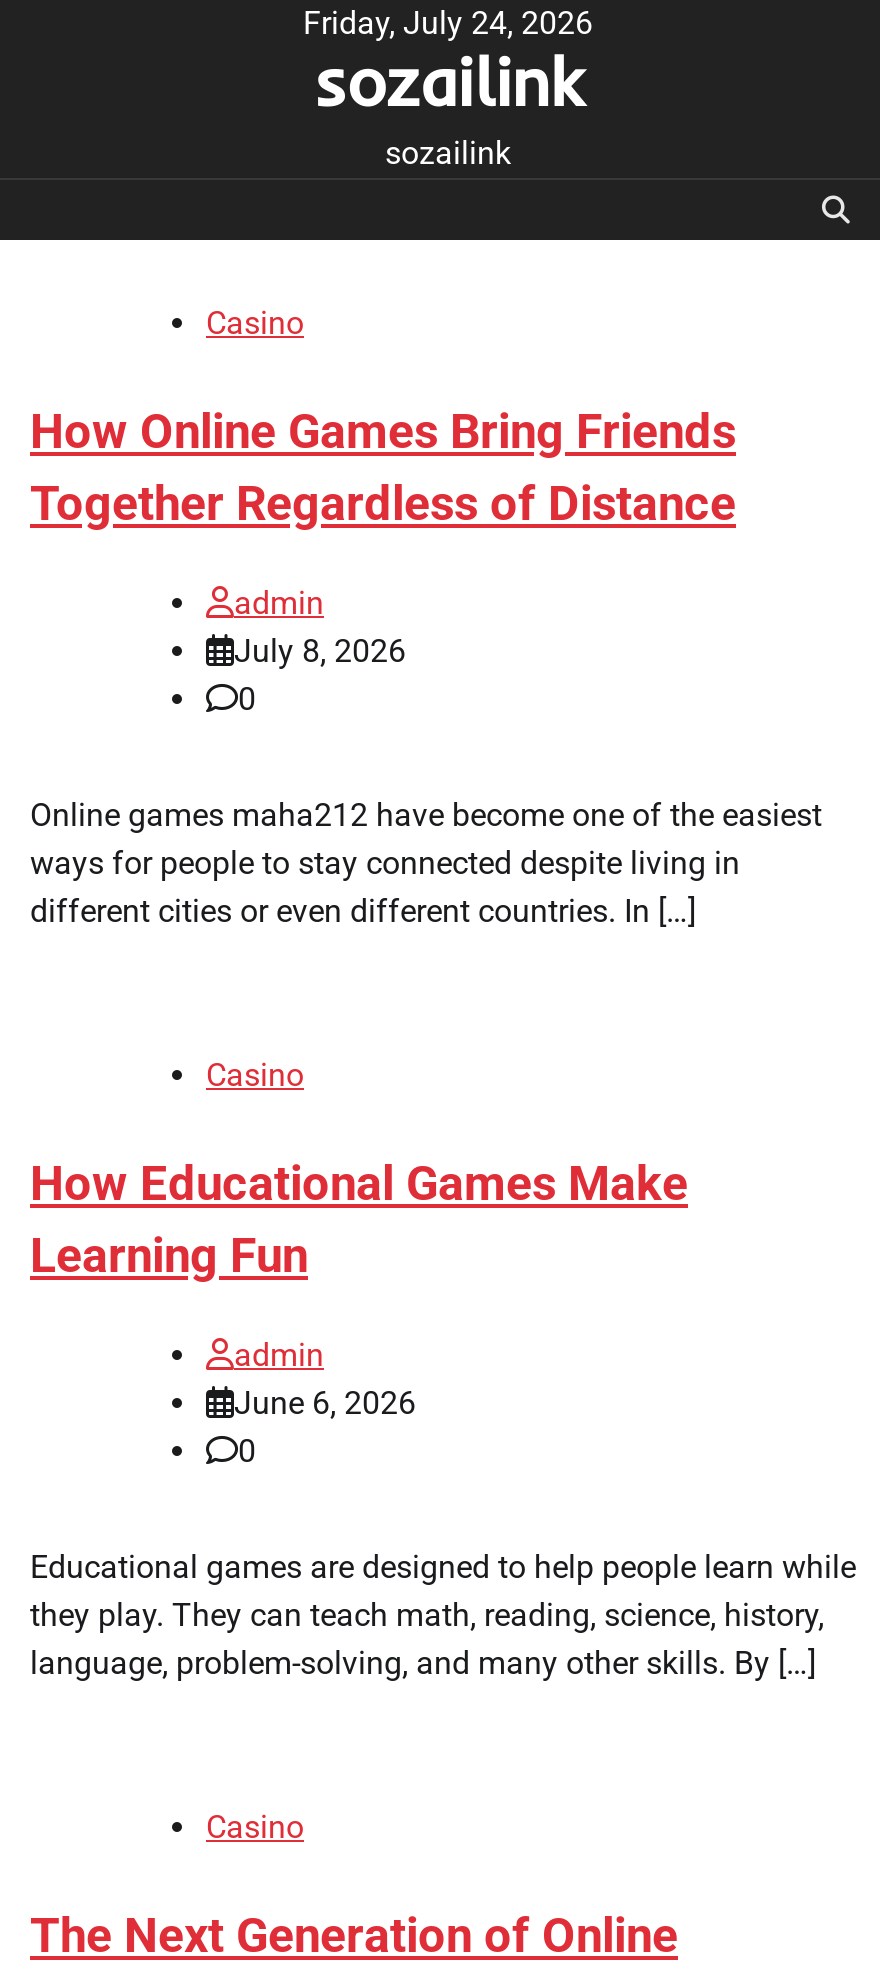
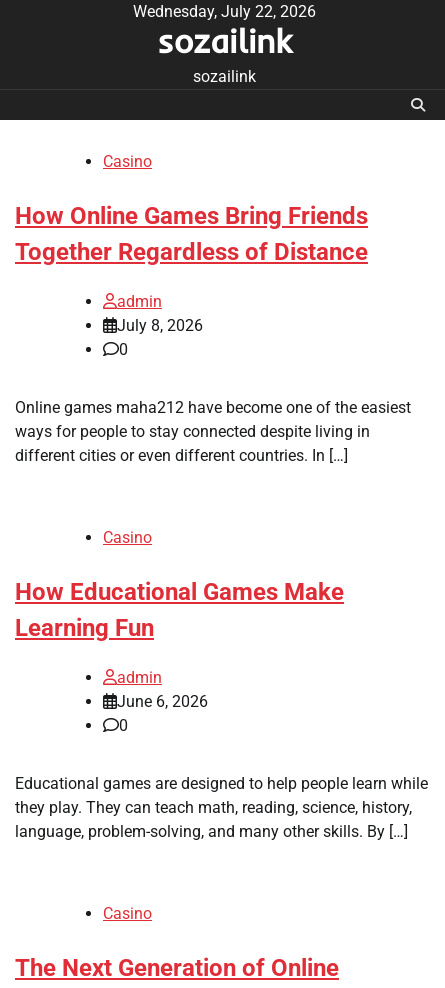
[303,4,593,42] Friday, July 24, 2026 -> [132,2,315,21] Wednesday, July 22, 2026

